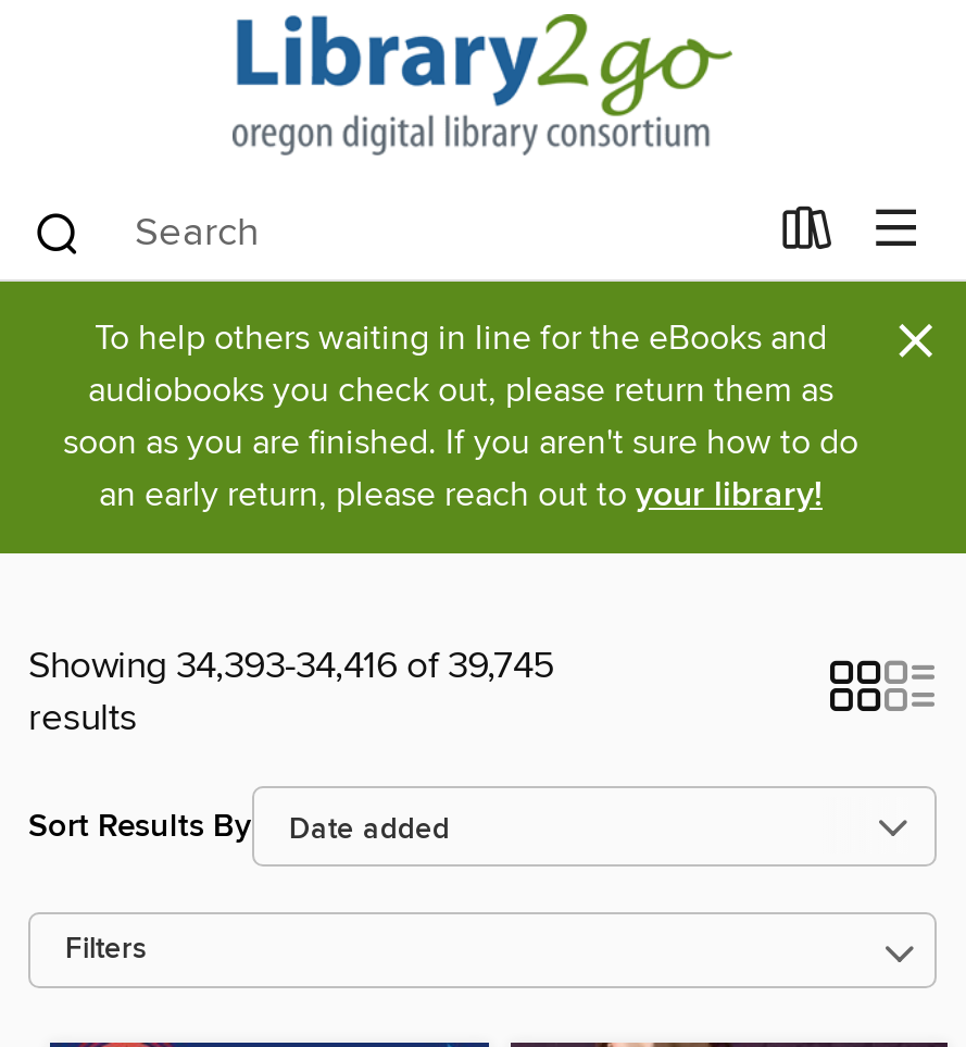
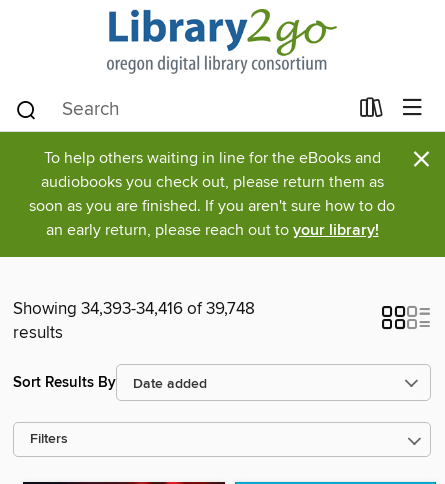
[28,643,554,690] Showing 34,393-34,416 of 39,745 -> [13,298,255,320] Showing 34,393-34,416 of 39,748

